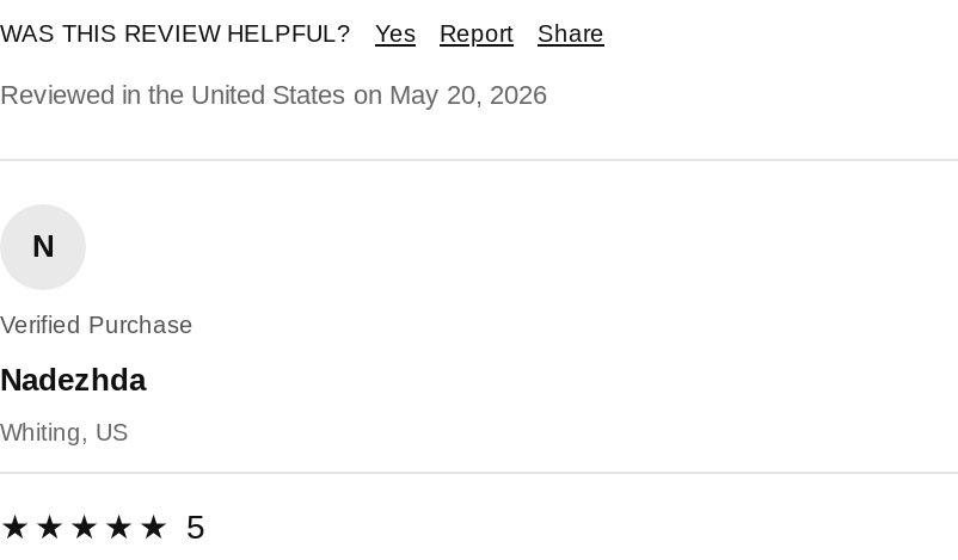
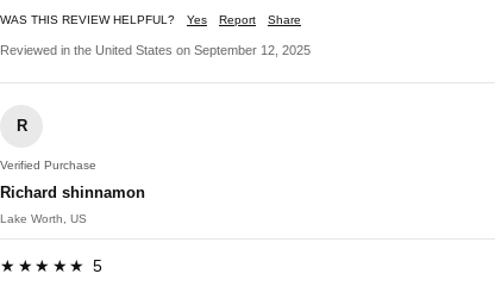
[0,80,547,108] Reviewed in the United States on May 20, 2026 -> [0,43,311,57] Reviewed in the United States on September 12, 2025
[32,228,54,263] N -> [16,117,27,134] R
[0,361,146,397] Nadezhda -> [0,183,145,201] Richard shinnamon
[0,419,129,445] Whiting, US -> [0,212,87,225] Lake Worth, US

